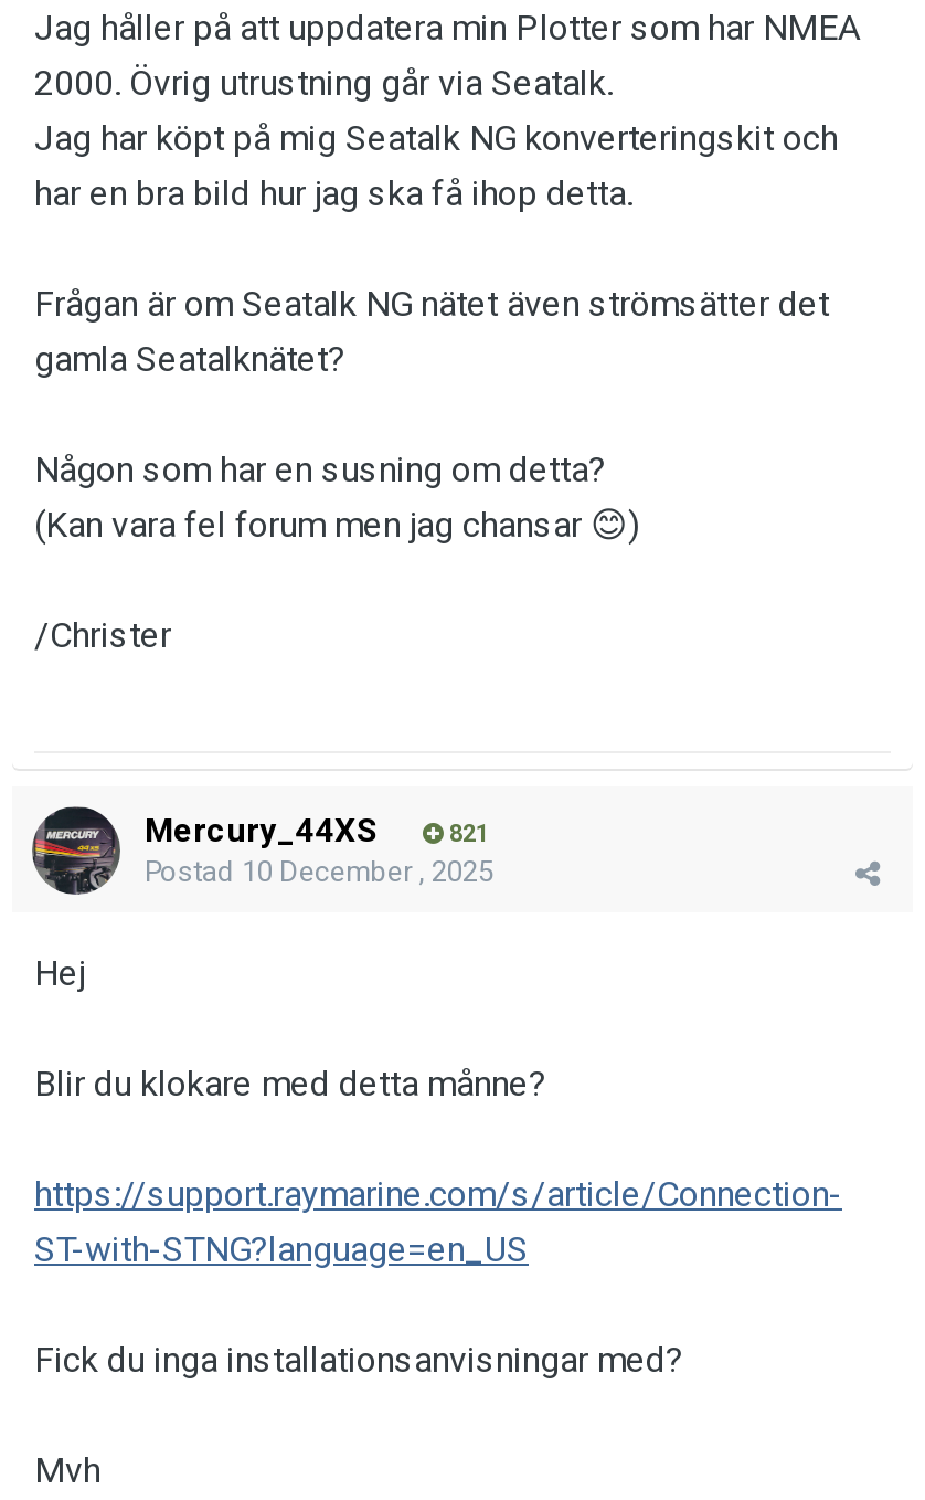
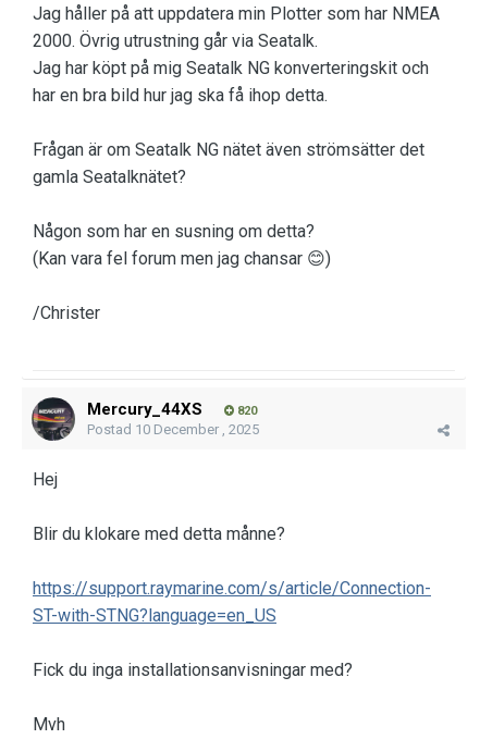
[443,820,489,848] 821 -> [234,404,257,418] 820

